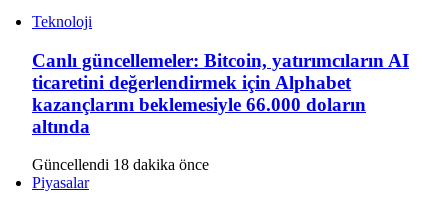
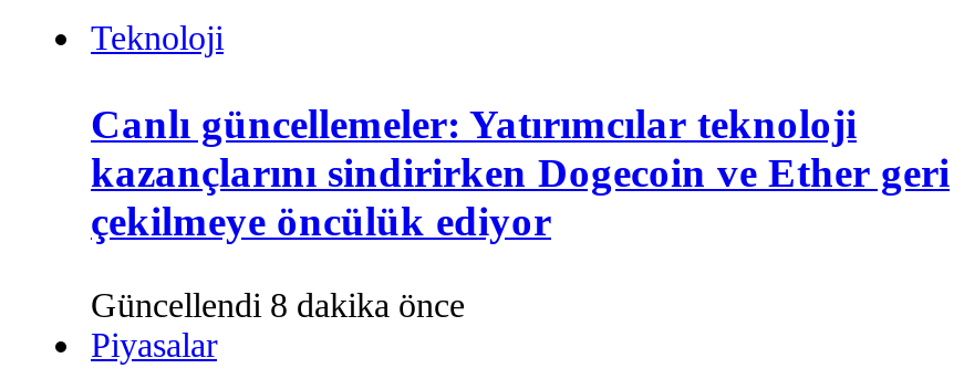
[32,50,409,137] Canlı güncellemeler: Bitcoin, yatırımcıların AI | ticaretini değerlendirmek için Alphabet | kazançlarını beklemesiyle 66.000 doların | altında -> [91,100,950,243] Canlı güncellemeler: Yatırımcılar teknoloji | kazançlarını sindirirken Dogecoin ve Ether geri | çekilmeye öncülük ediyor
[32,156,209,173] Güncellendi 18 dakika önce -> [91,287,465,324] Güncellendi 8 dakika önce

